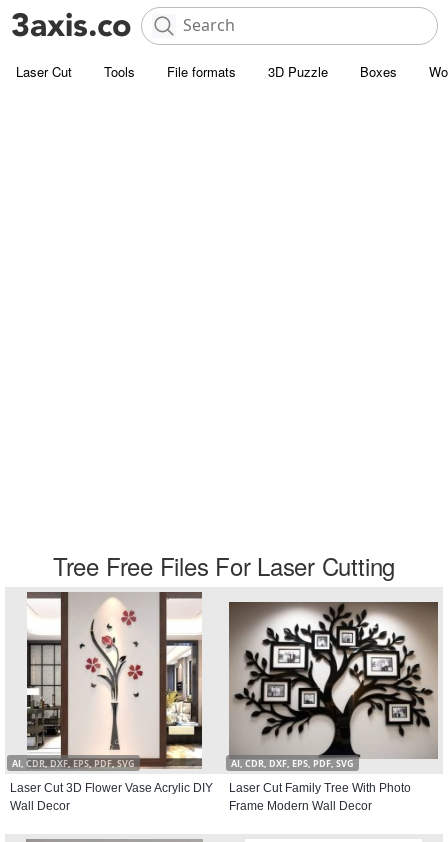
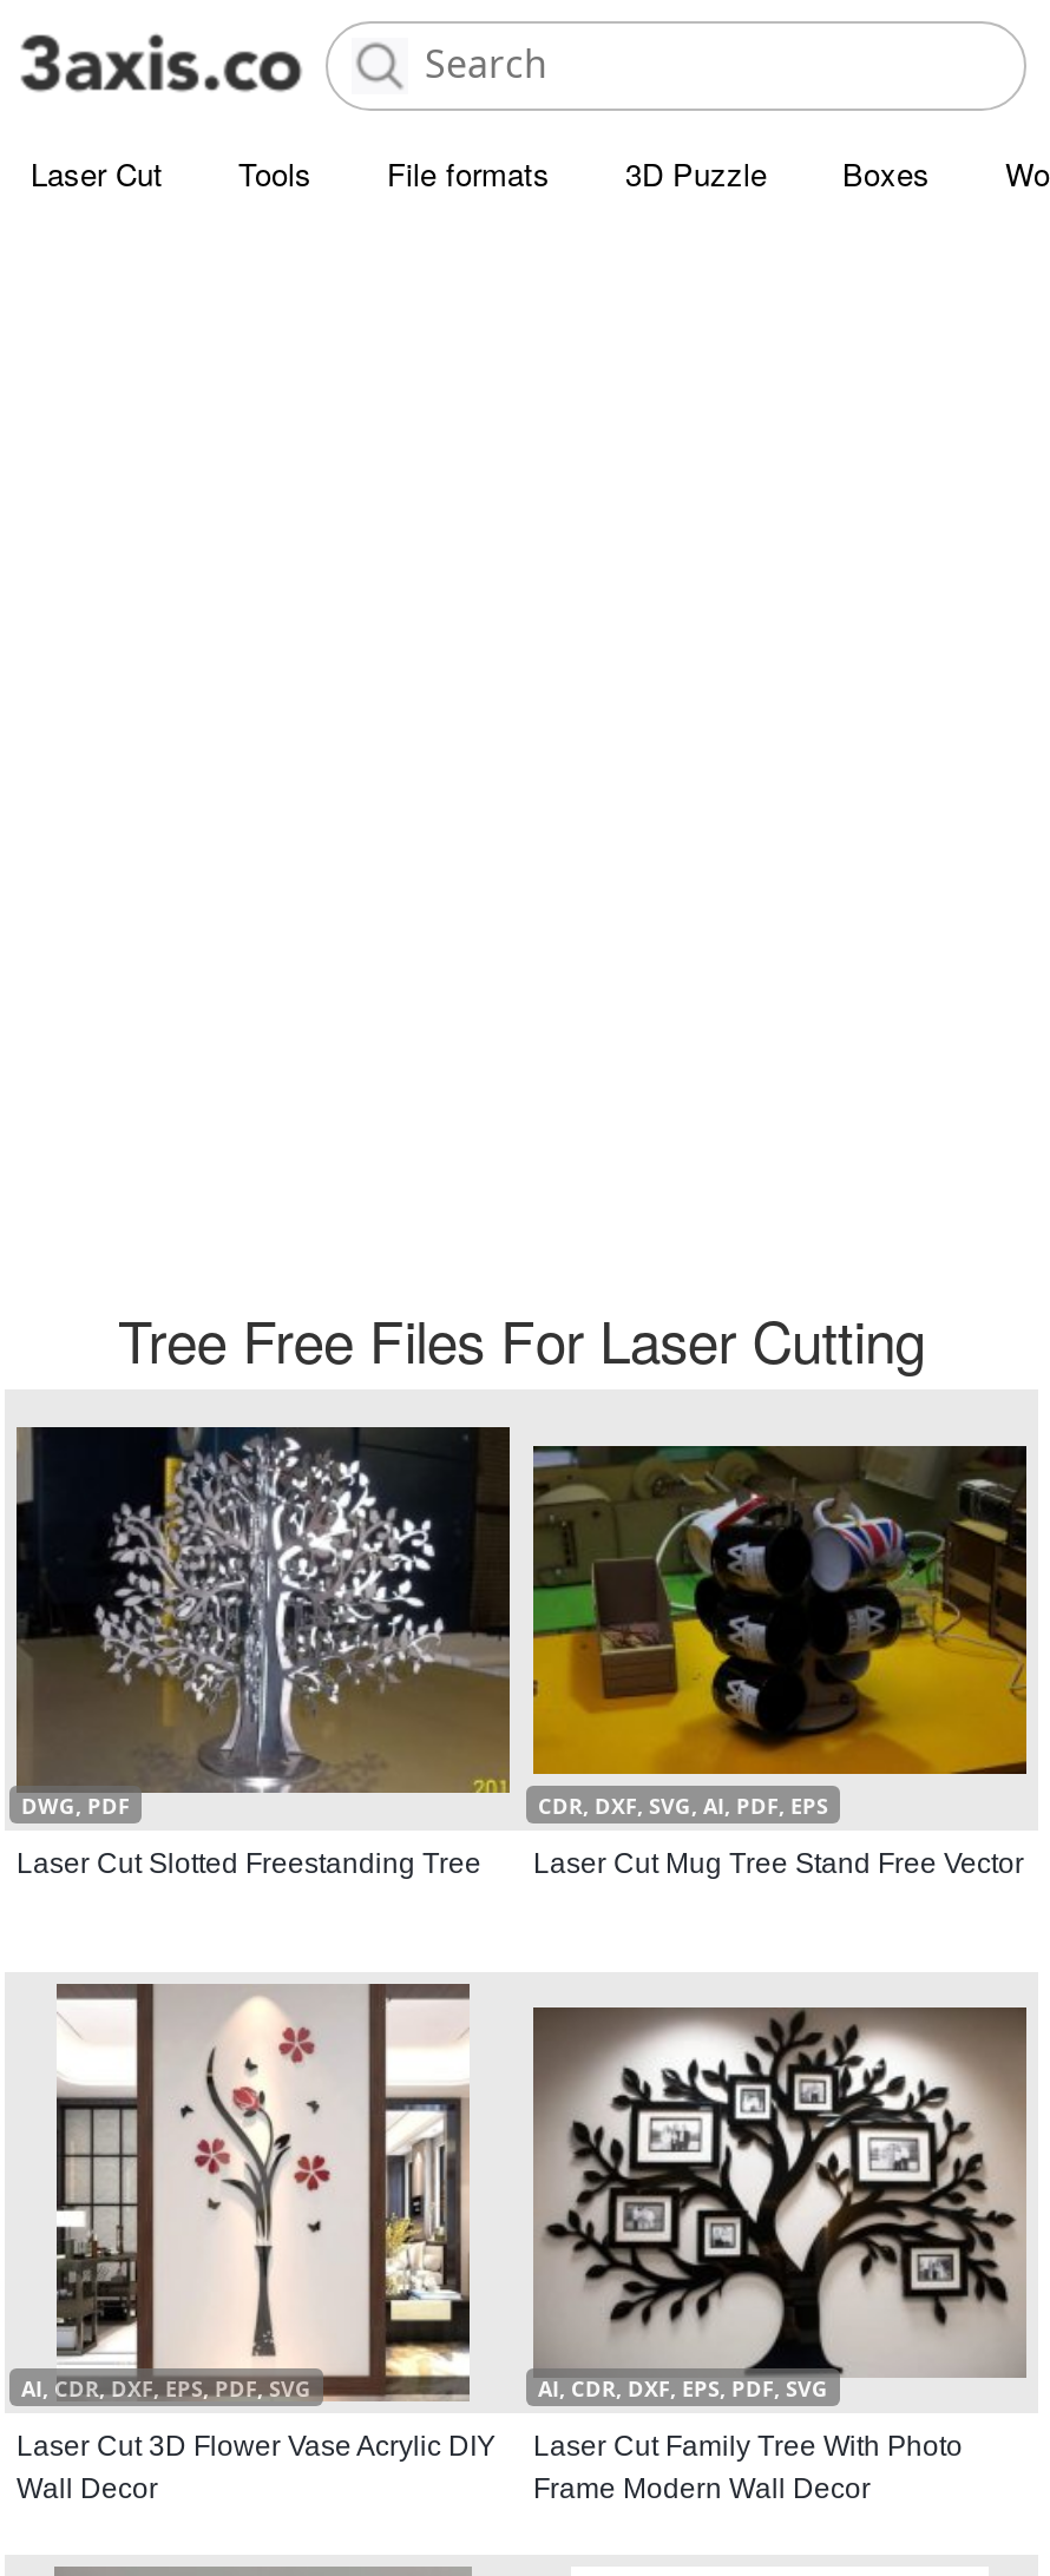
none -> [14,1422,512,1880] [image] | DWG, PDF | Laser Cut Slotted Freestanding Tree
none -> [531,1441,1029,1880] [image] | CDR, DXF, SVG, AI, PDF, EPS | Laser Cut Mug Tree Stand Free Vector

